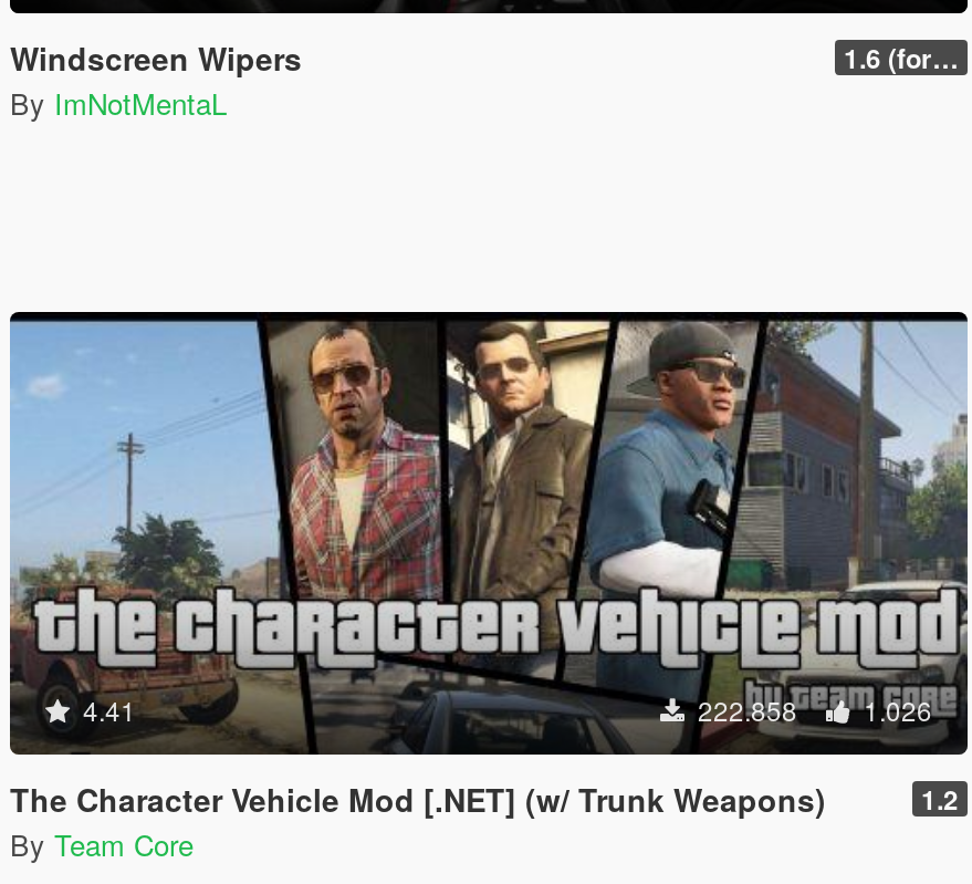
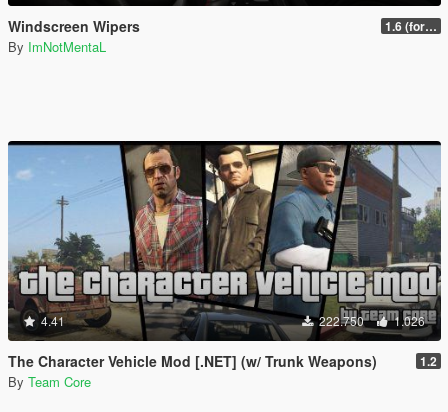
[691,690,804,728] 222.858 -> [316,312,367,329] 222.750

